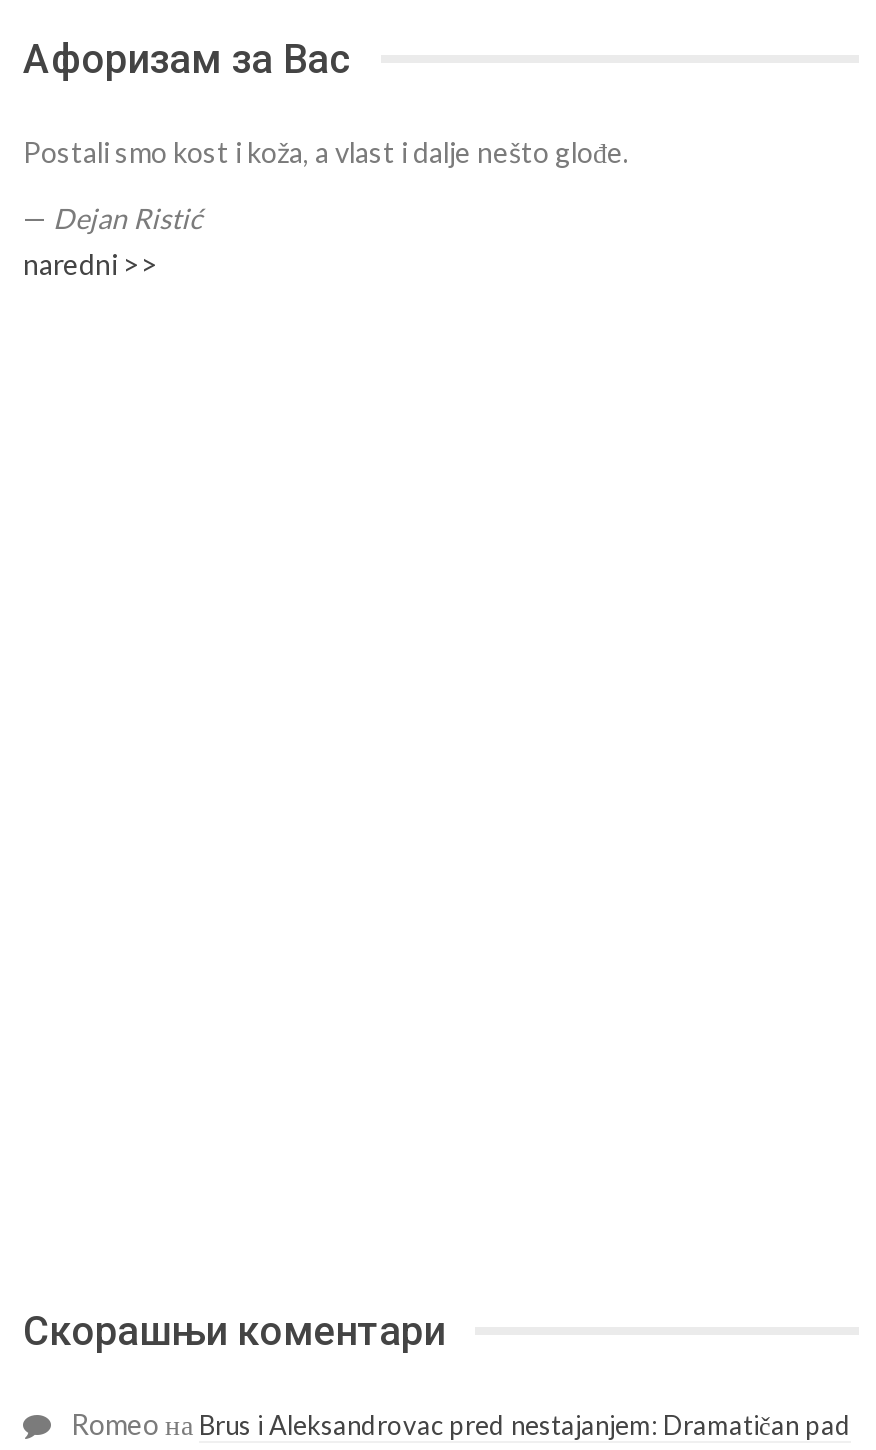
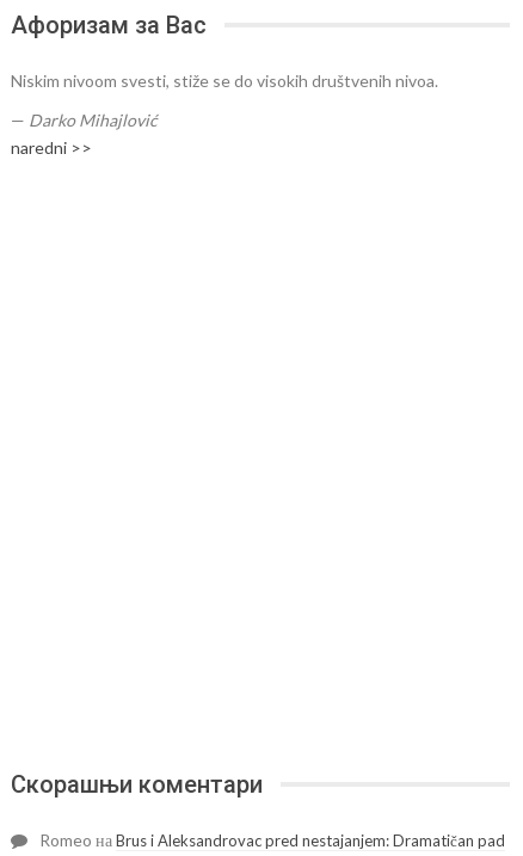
[23,135,629,169] Postali smo kost i koža, a vlast i dalje nešto glođe. -> [11,71,438,91] Niskim nivoom svesti, stiže se do visokih društvenih nivoa.
[23,201,203,235] — Dejan Ristić -> [11,110,158,131] — Darko Mihajlović

